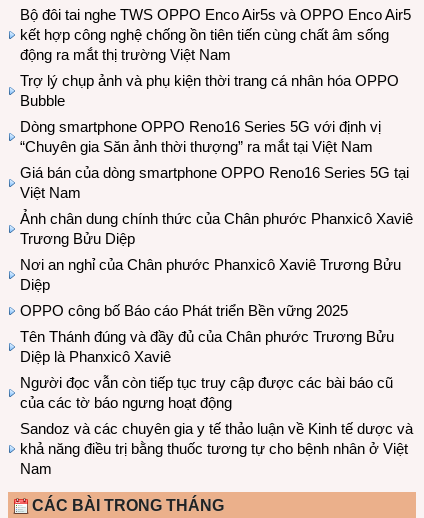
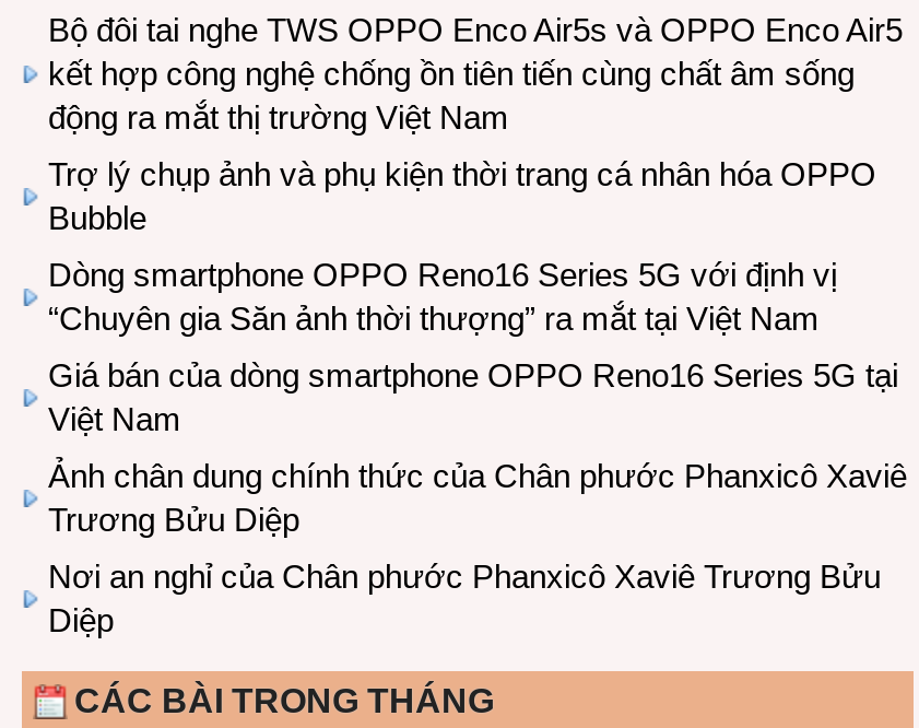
[20,302,413,477] OPPO công bố Báo cáo Phát triển Bền vững 2025 | Tên Thánh đúng và đầy đủ của Chân phước Trương Bửu | Diệp là Phanxicô Xaviê | Người đọc vẫn còn tiếp tục truy cập được các bài báo cũ | của các tờ báo ngưng hoạt động | Sandoz và các chuyên gia y tế thảo luận về Kinh tế dược và | khả năng điều trị bằng thuốc tương tự cho bệnh nhân ở Việt | Nam -> none

